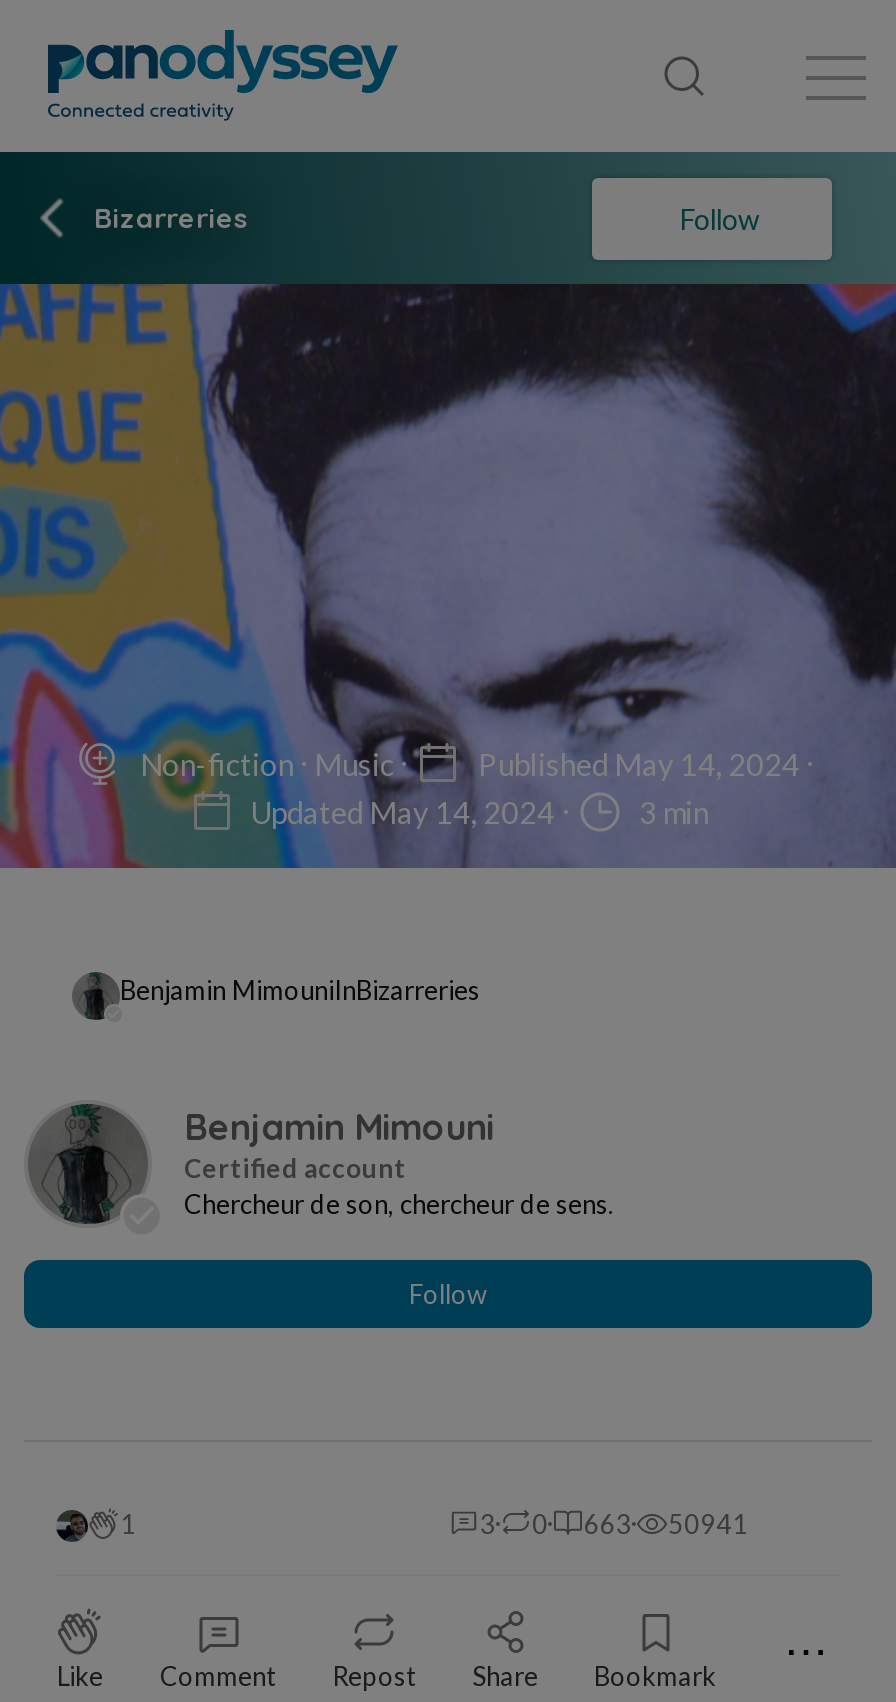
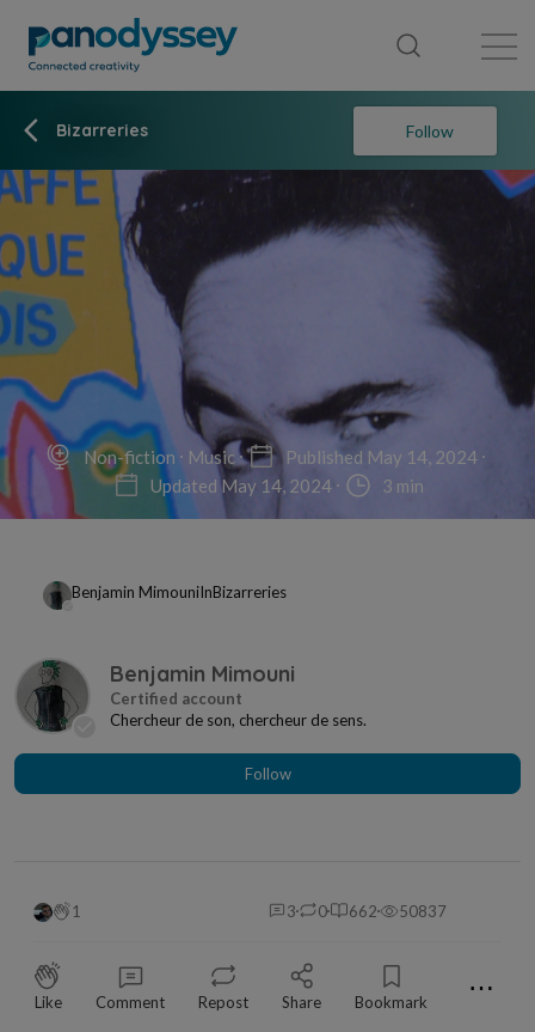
[584,1508,632,1540] 663 -> [349,902,377,921] 662
[668,1508,748,1540] 50941 -> [399,902,447,921] 50837

